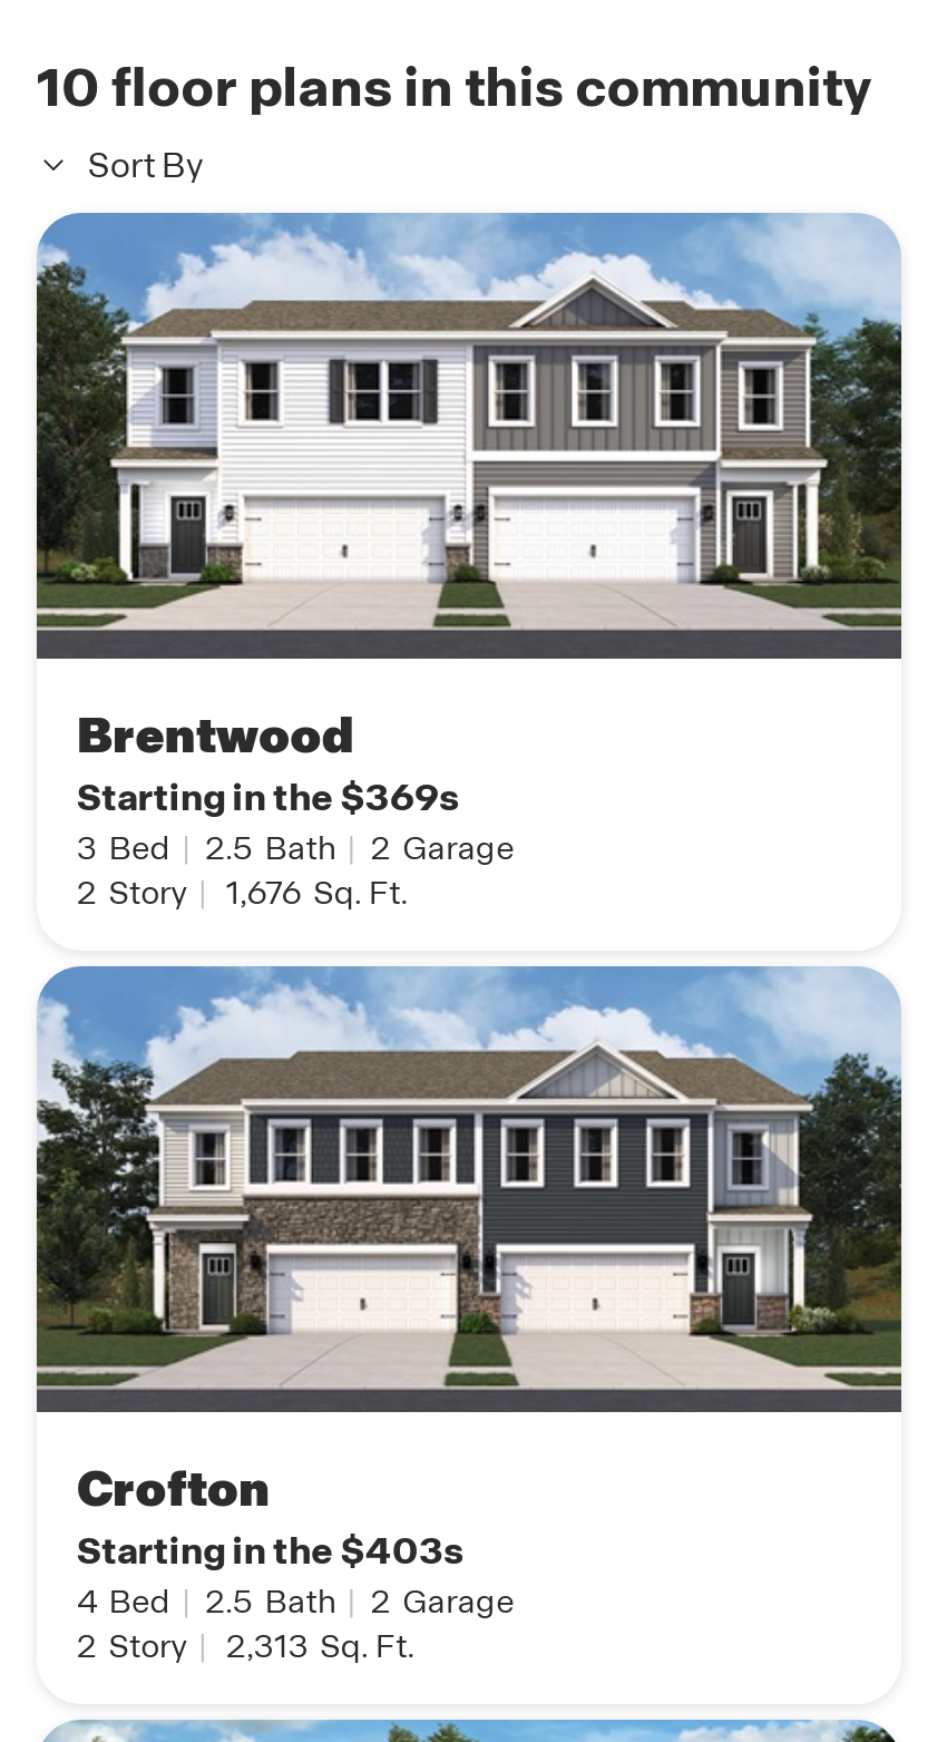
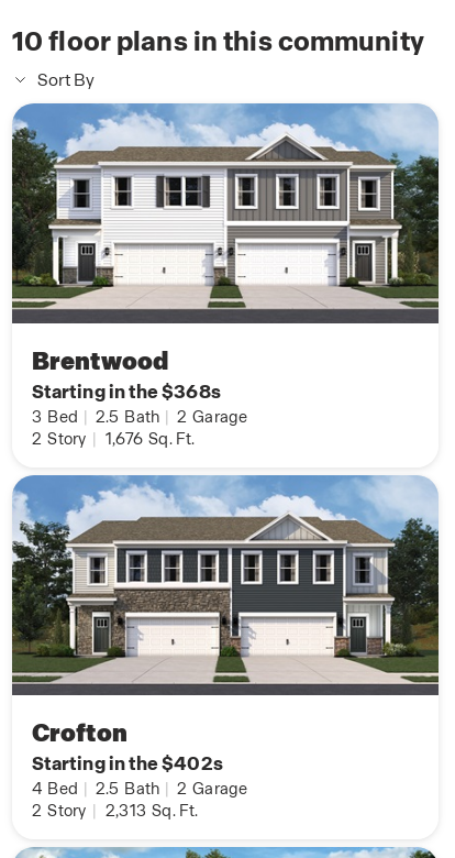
[77,773,459,822] Starting in the $369s -> [32,380,221,404] Starting in the $368s
[77,1527,464,1576] Starting in the $403s -> [32,752,223,776] Starting in the $402s

